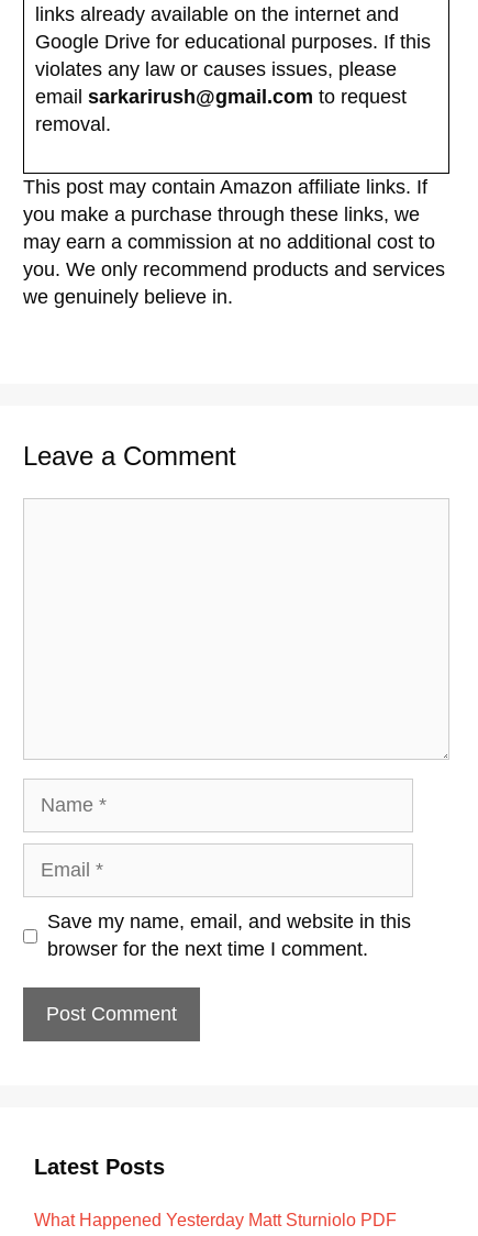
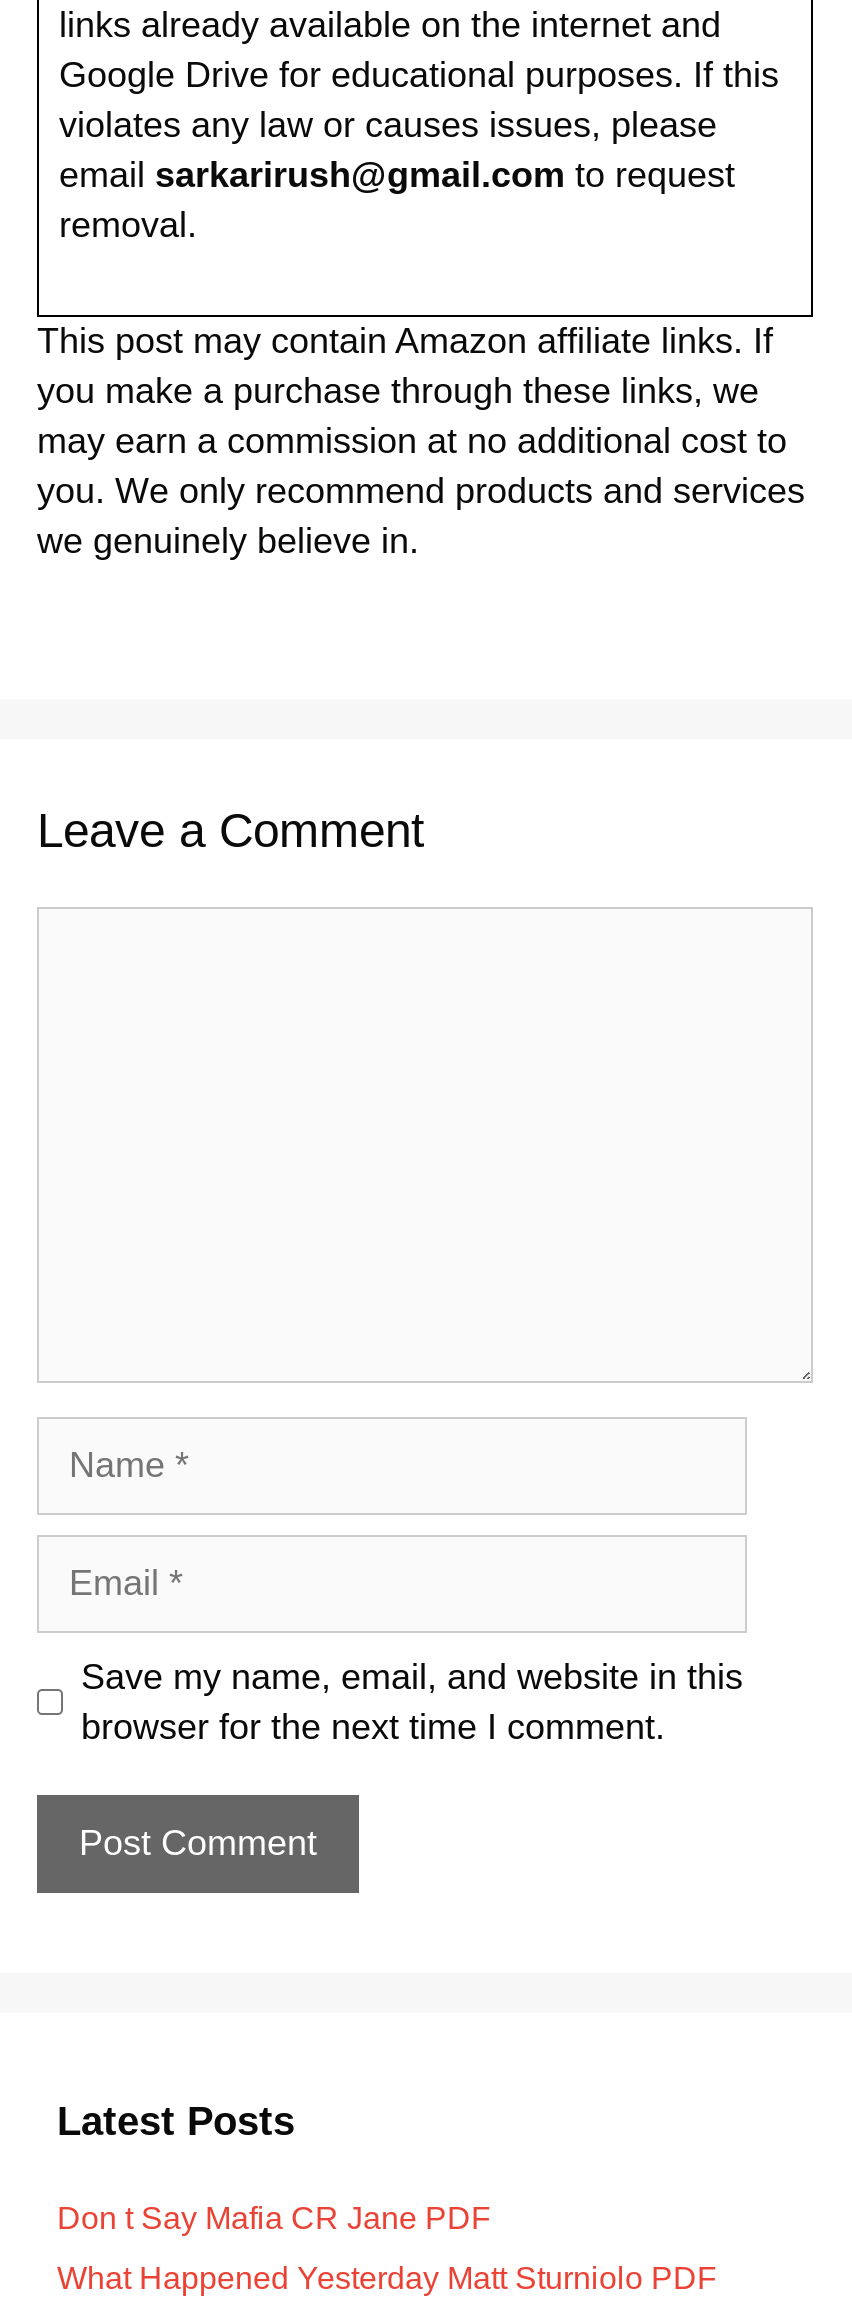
none -> [57,2202,491,2236] Don t Say Mafia CR Jane PDF

